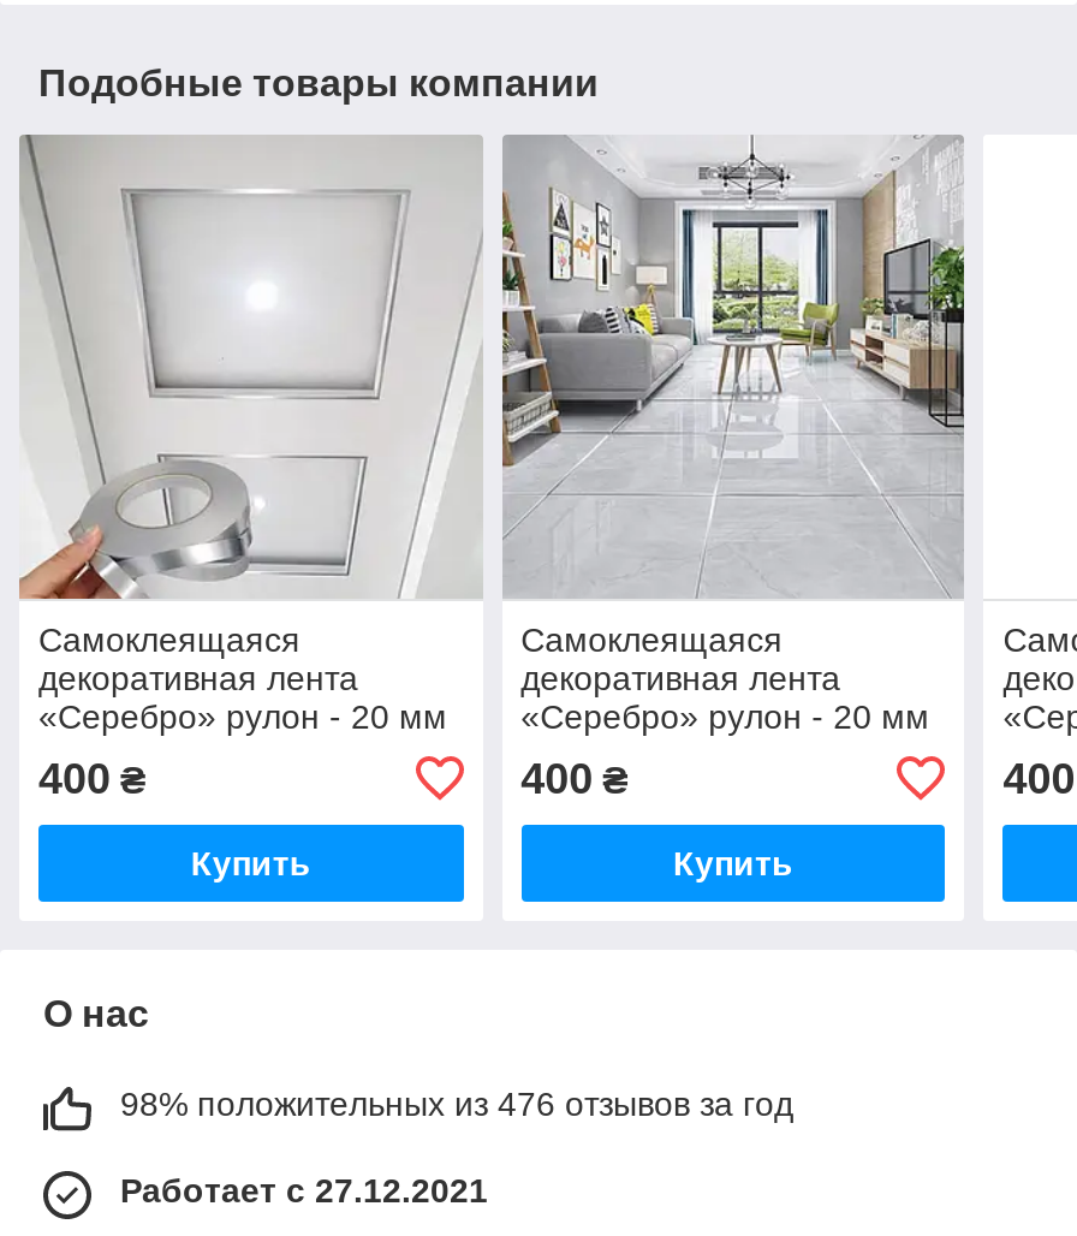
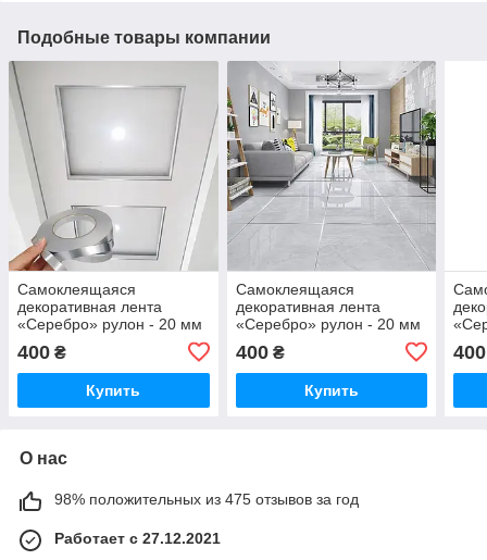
[120,1084,793,1122] 98% положительных из 476 отзывов за год -> [54,490,359,508] 98% положительных из 475 отзывов за год

